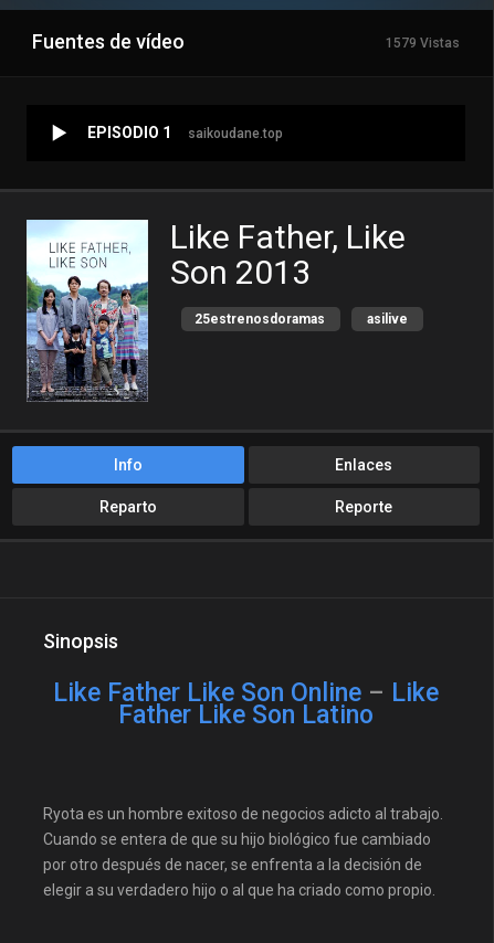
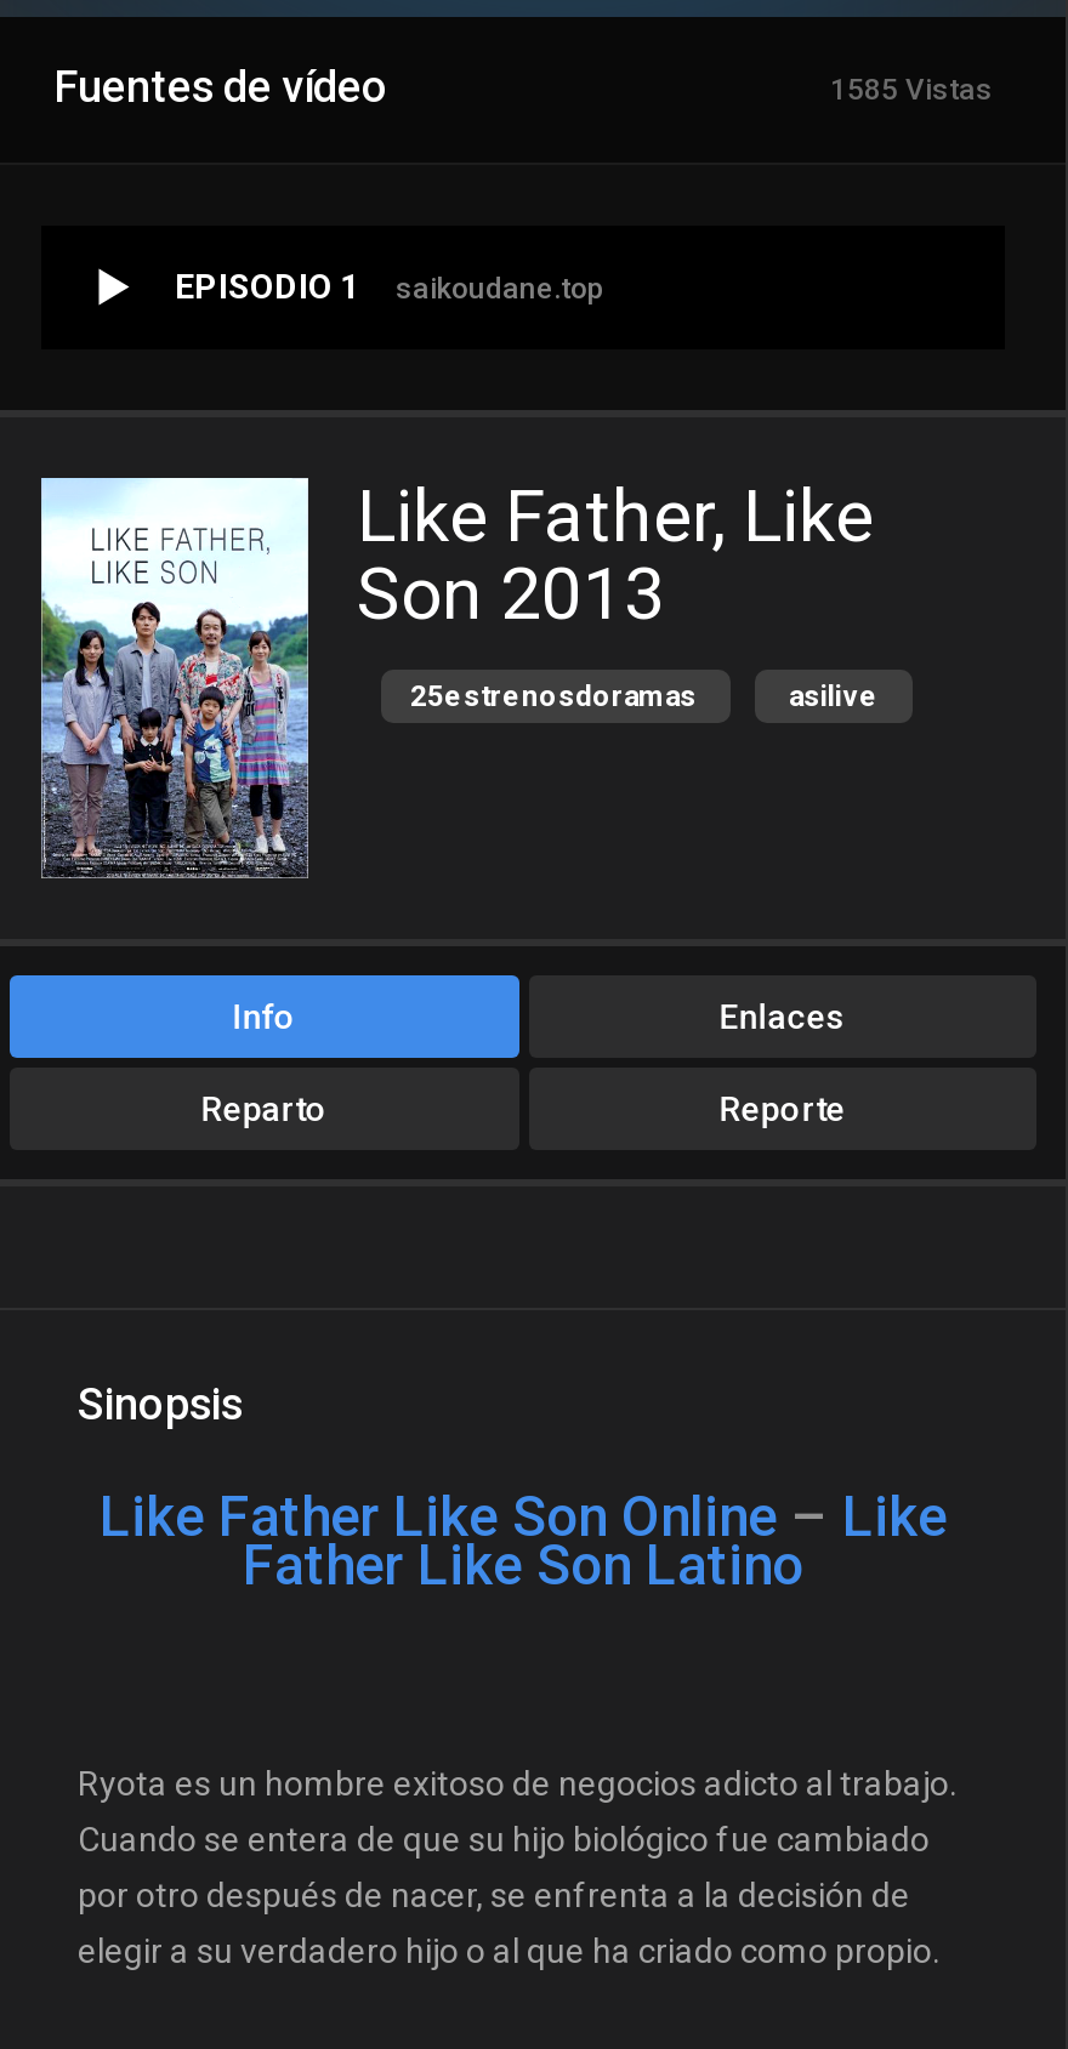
[386,35,460,50] 1579 Vistas -> [830,72,993,106] 1585 Vistas

